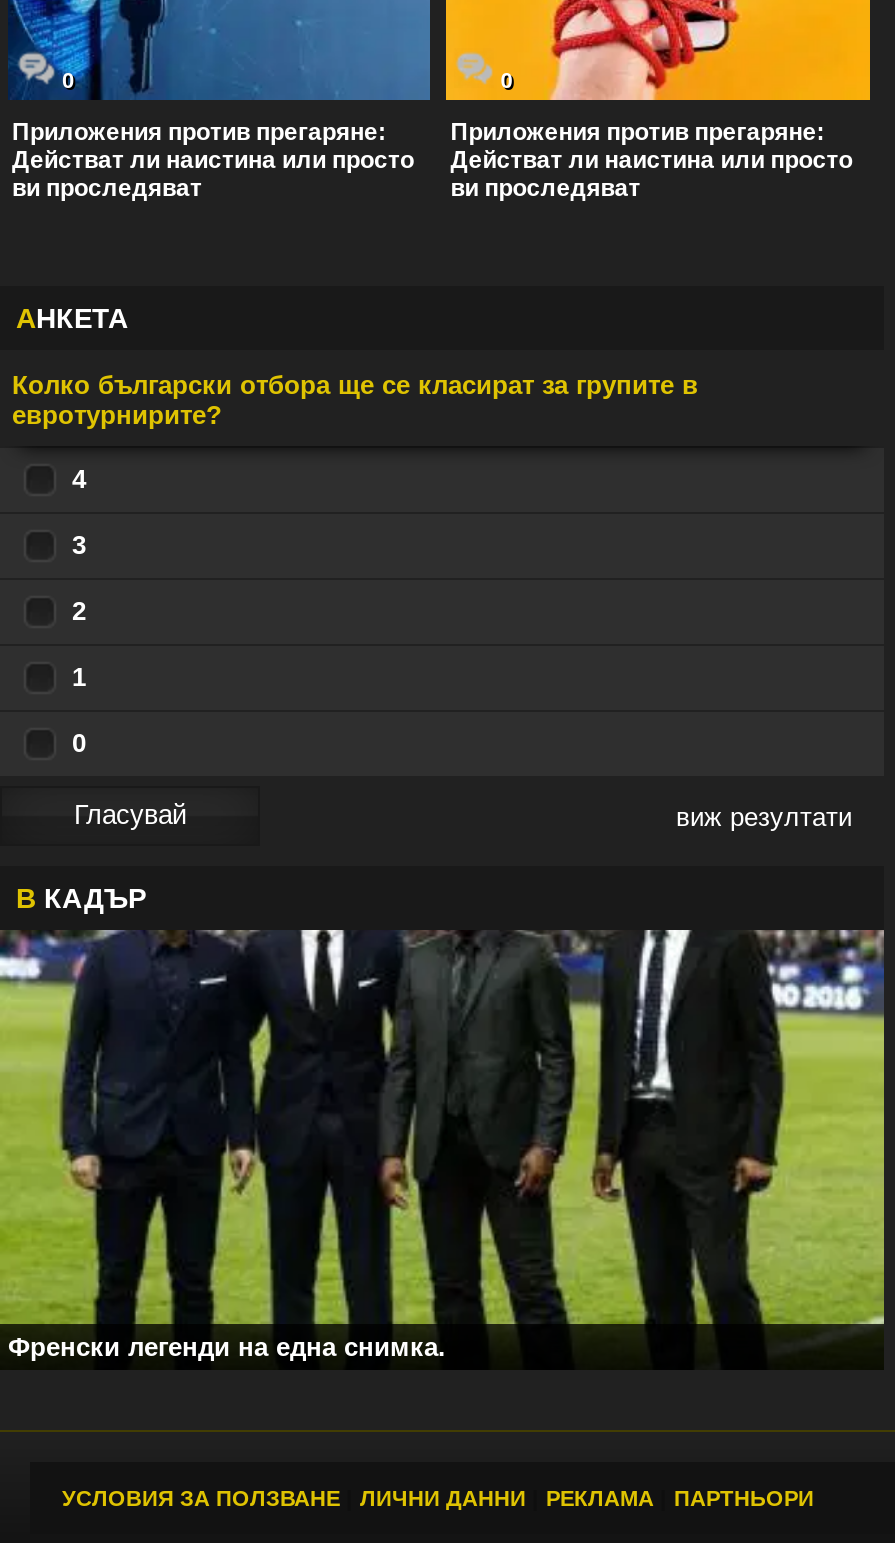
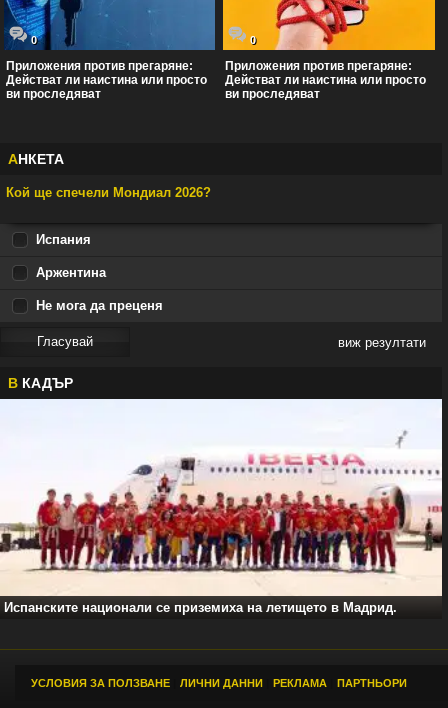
[12,370,698,758] Колко български отбора ще се класират за групите в | евротурнирите? | 4 | 3 | 2 | 1 | 0 -> [6,185,211,313] Кой ще спечели Мондиал 2026? | Испания | Аржентина | Не мога да преценя
[6,928,886,1362] [image] | Френски легенди на една снимка. -> [3,398,443,615] [image] | Испанските национали се приземиха на летището в Мадрид.

